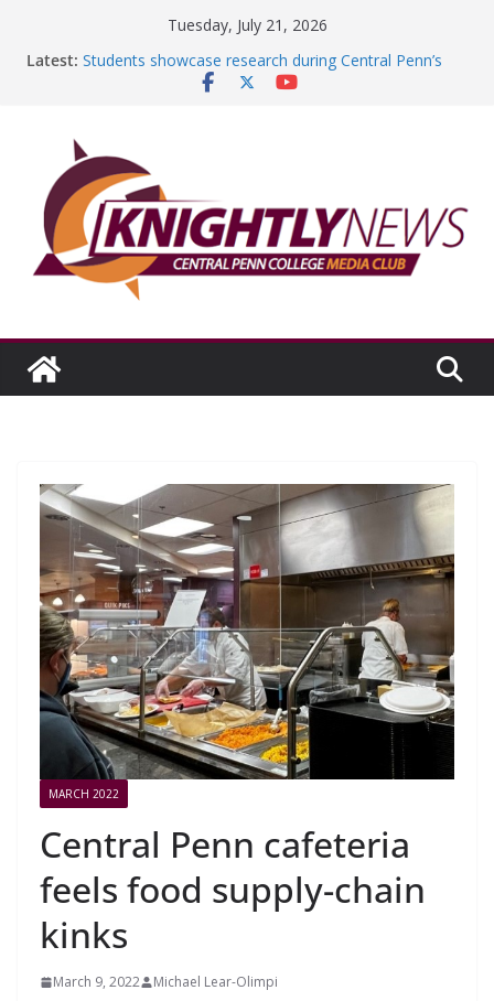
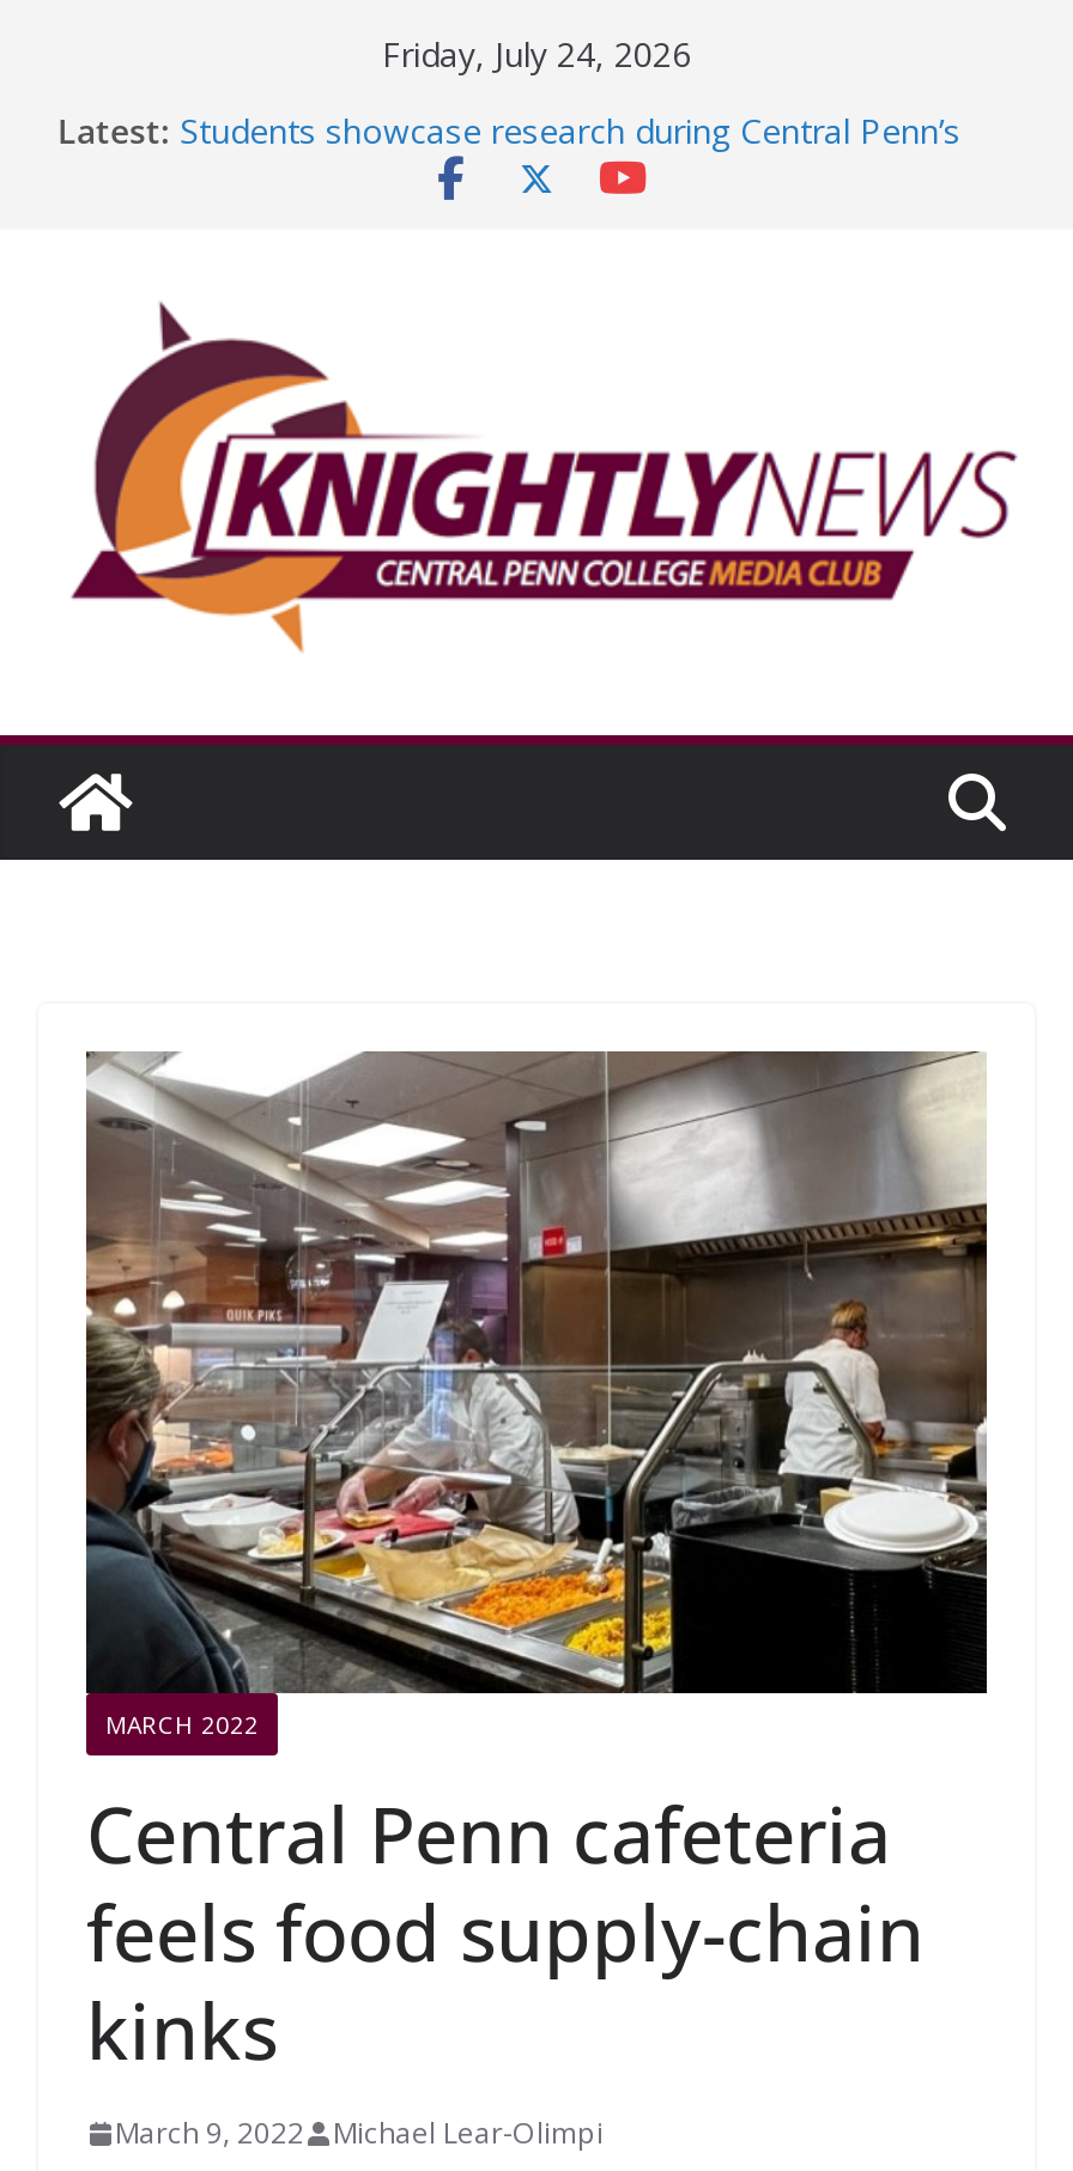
[167,14,327,35] Tuesday, July 21, 2026 -> [382,31,691,77] Friday, July 24, 2026

